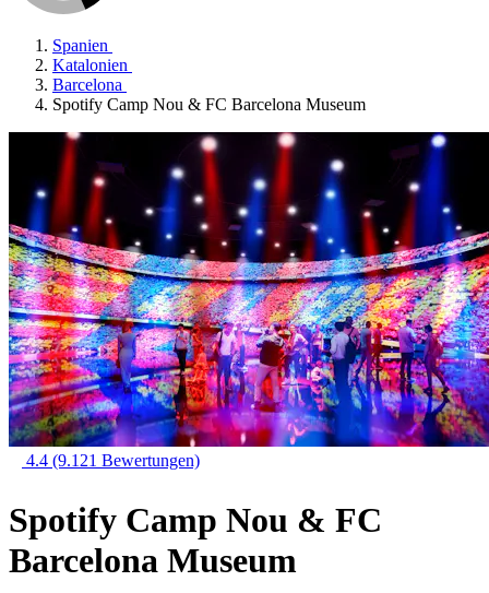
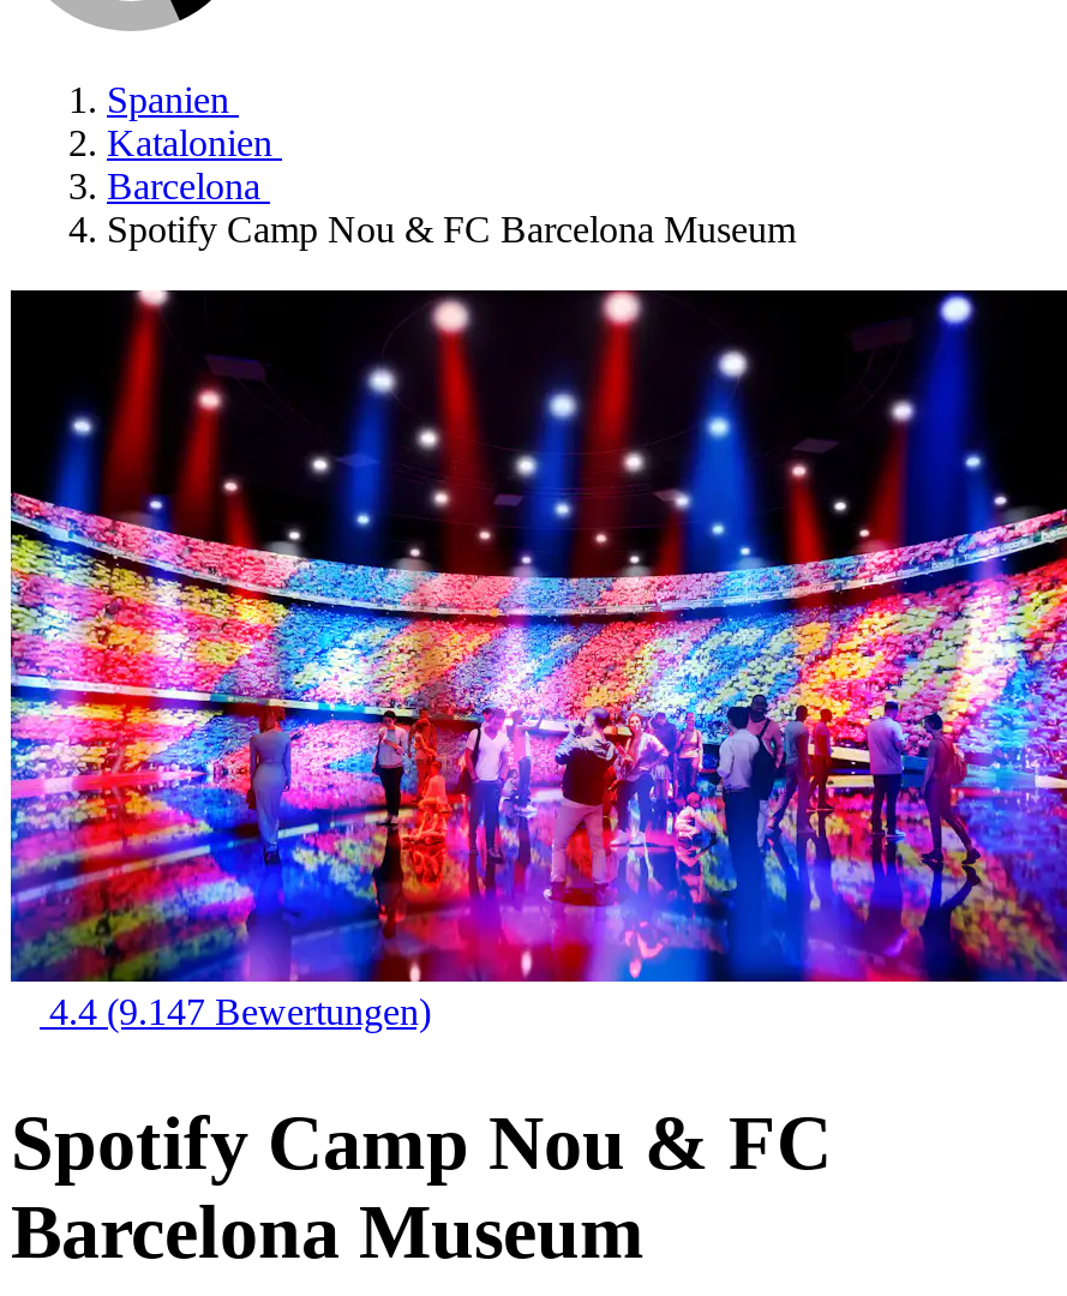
[26,451,200,470] 4.4 (9.121 Bewertungen) -> [49,991,431,1032] 4.4 (9.147 Bewertungen)

